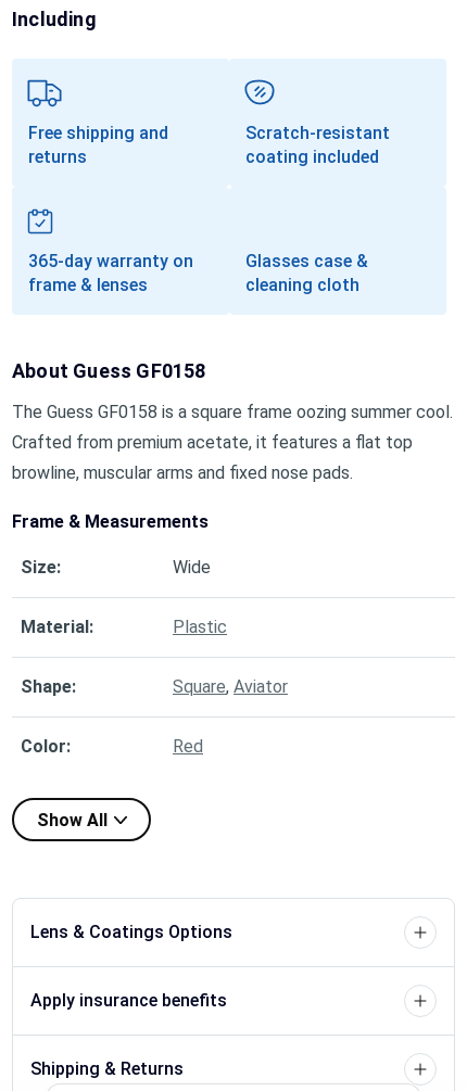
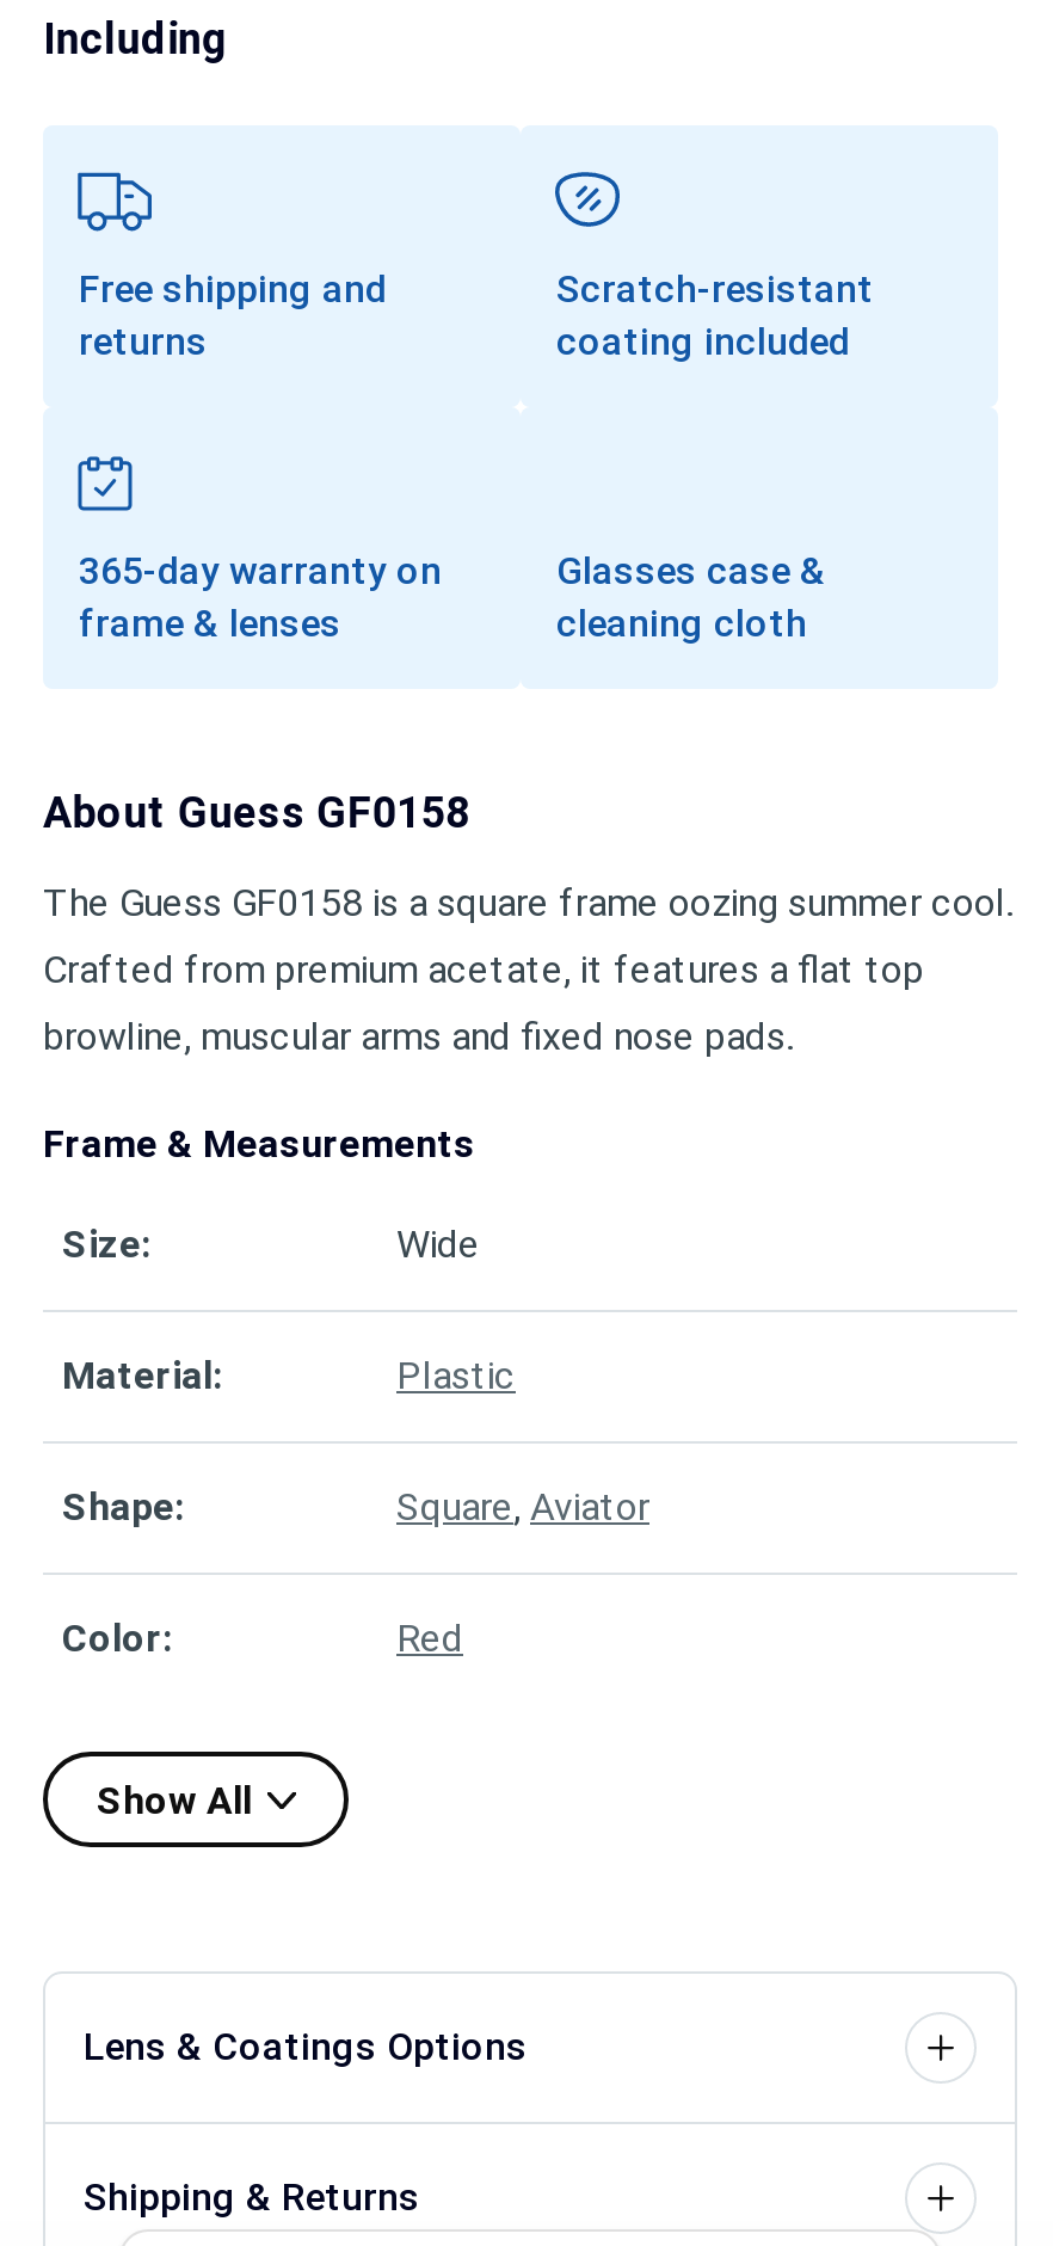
[30,990,227,1011] Apply insurance benefits -> none

